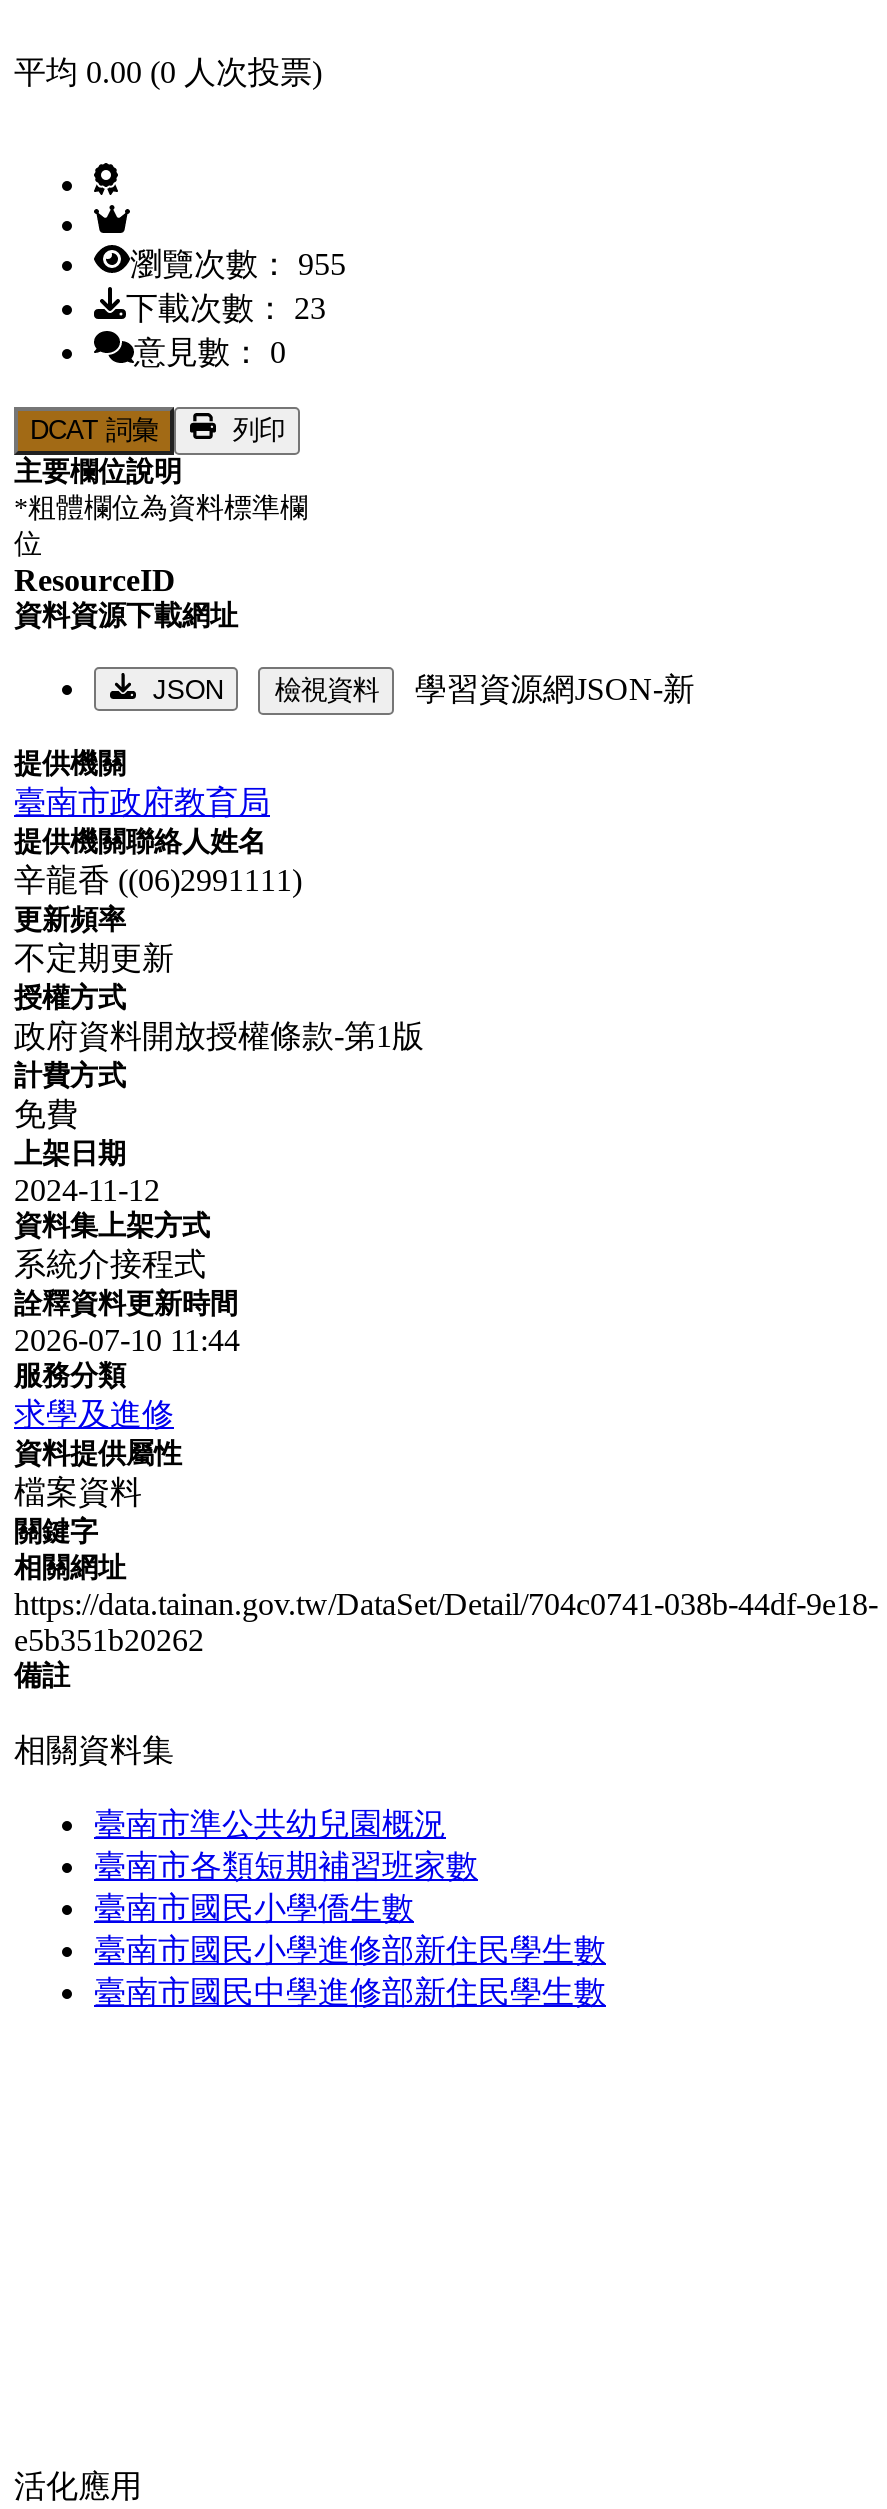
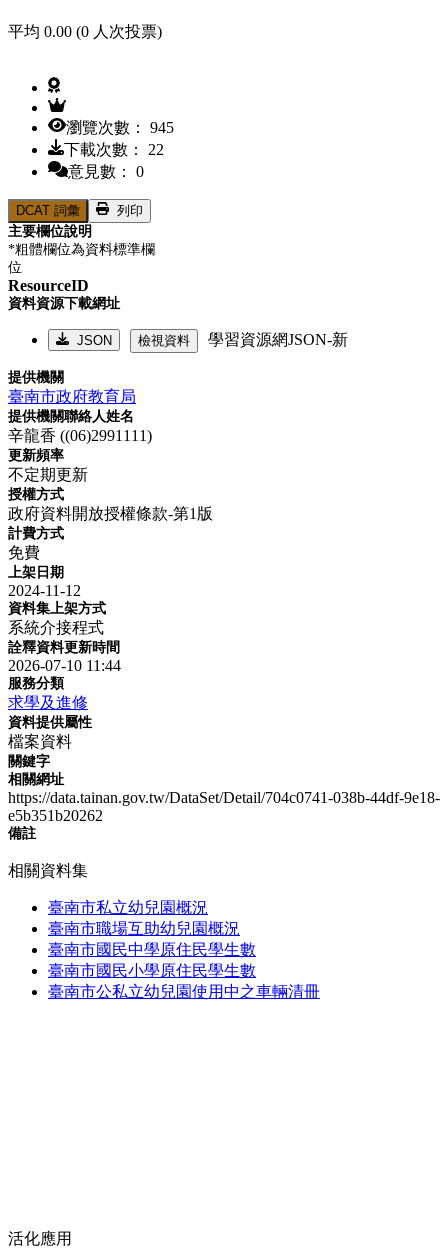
[130,246,346,280] 瀏覽次數： 955 -> [66,119,174,136] 瀏覽次數： 945
[126,290,326,324] 下載次數： 23 -> [64,141,164,158] 下載次數： 22
[94,1808,606,2010] 臺南市準公共幼兒園概況 | 臺南市各類短期補習班家數 | 臺南市國民小學僑生數 | 臺南市國民小學進修部新住民學生數 | 臺南市國民中學進修部新住民學生數 -> [48,899,320,1000] 臺南市私立幼兒園概況 | 臺南市職場互助幼兒園概況 | 臺南市國民中學原住民學生數 | 臺南市國民小學原住民學生數 | 臺南市公私立幼兒園使用中之車輛清冊

